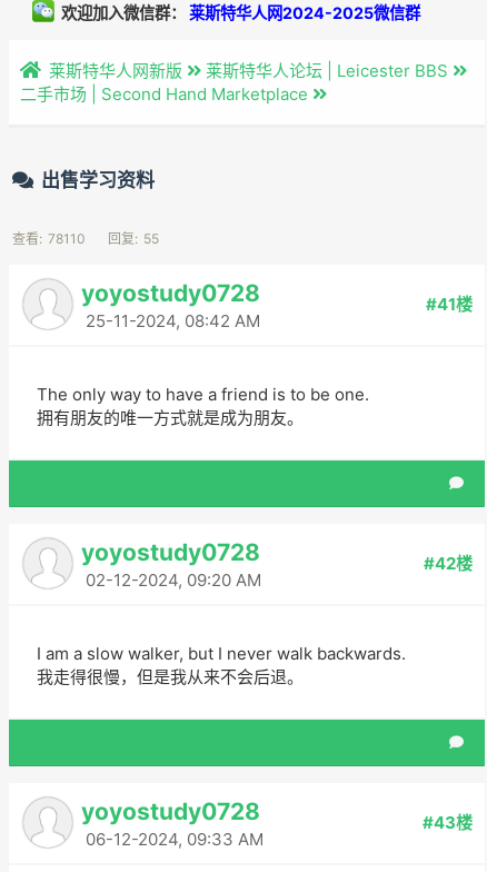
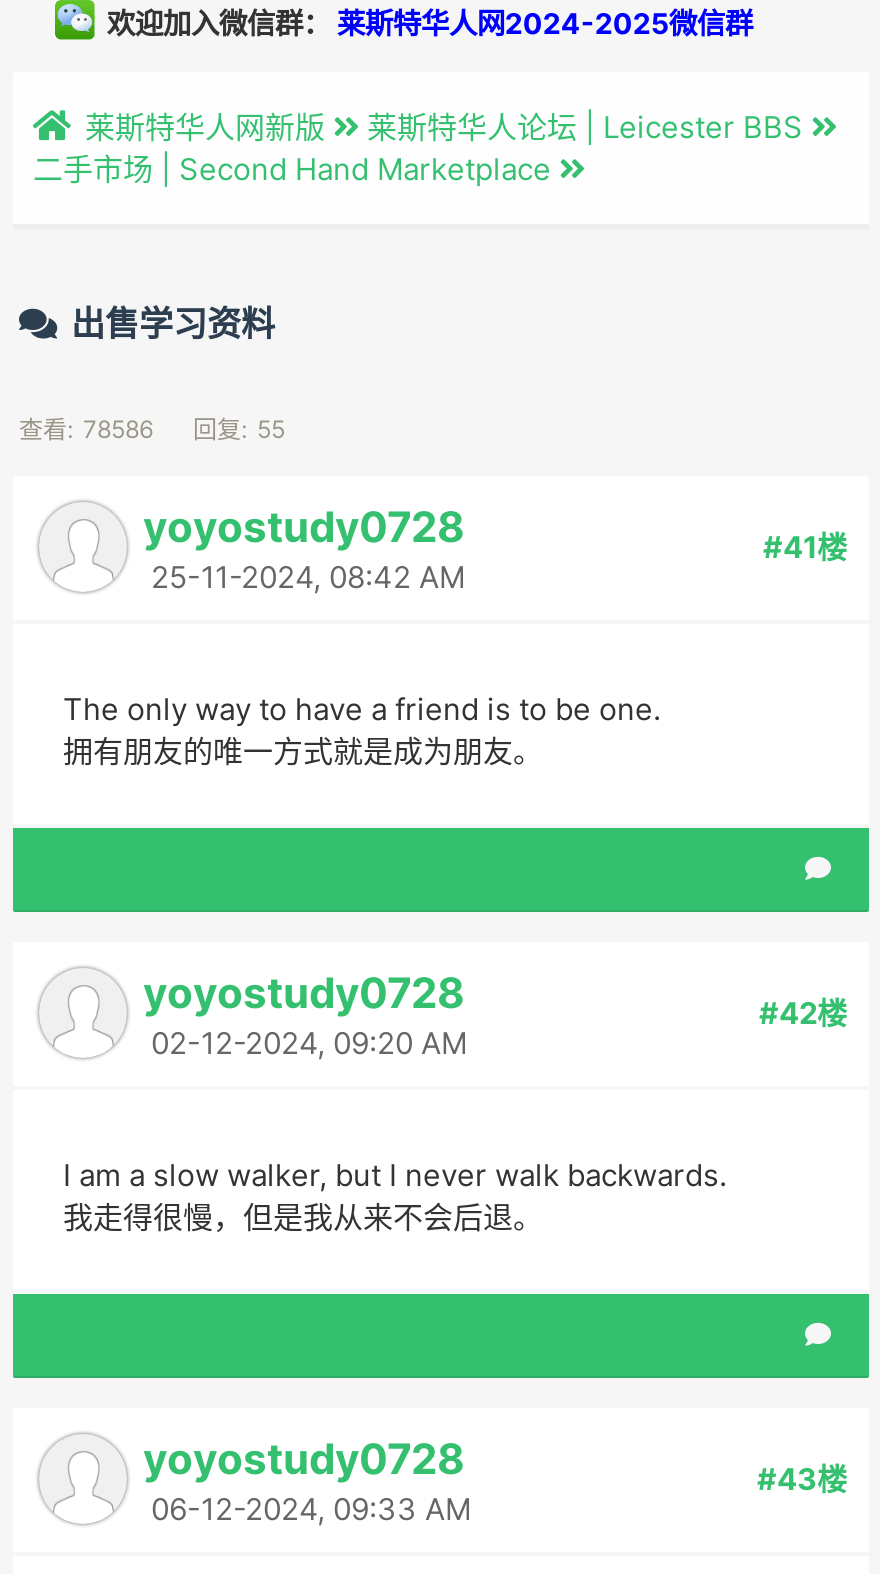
[12,230,159,247] 查看: 78110 回复: 55 -> [19,413,285,443] 查看: 78586 回复: 55

